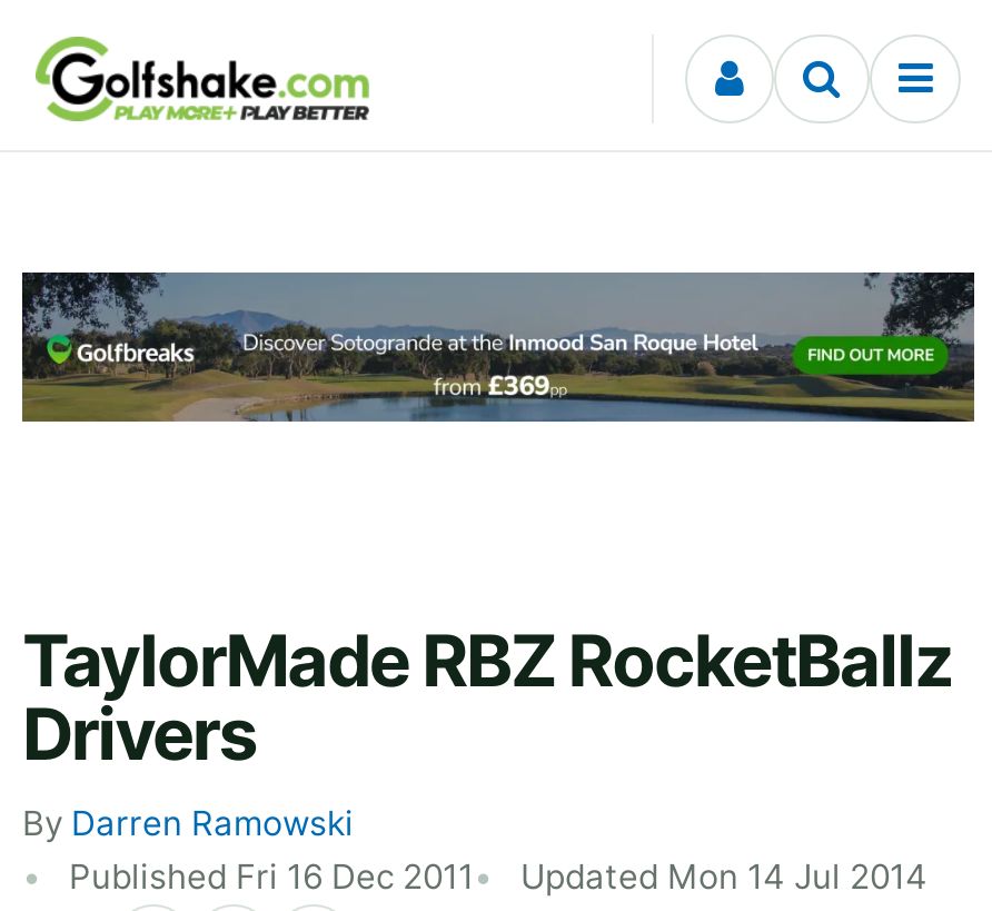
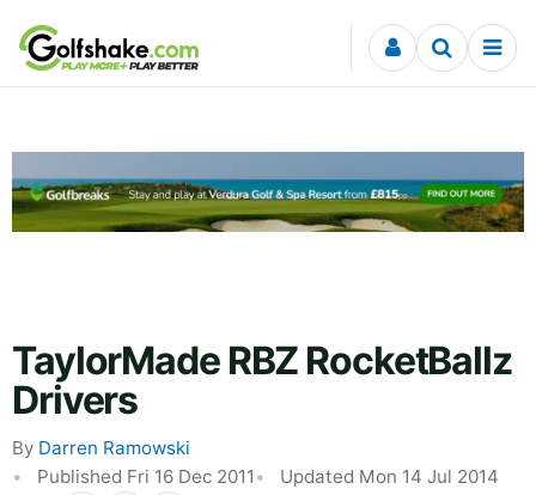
[20,270,976,424] [image] -> [11,151,525,233] [image]

